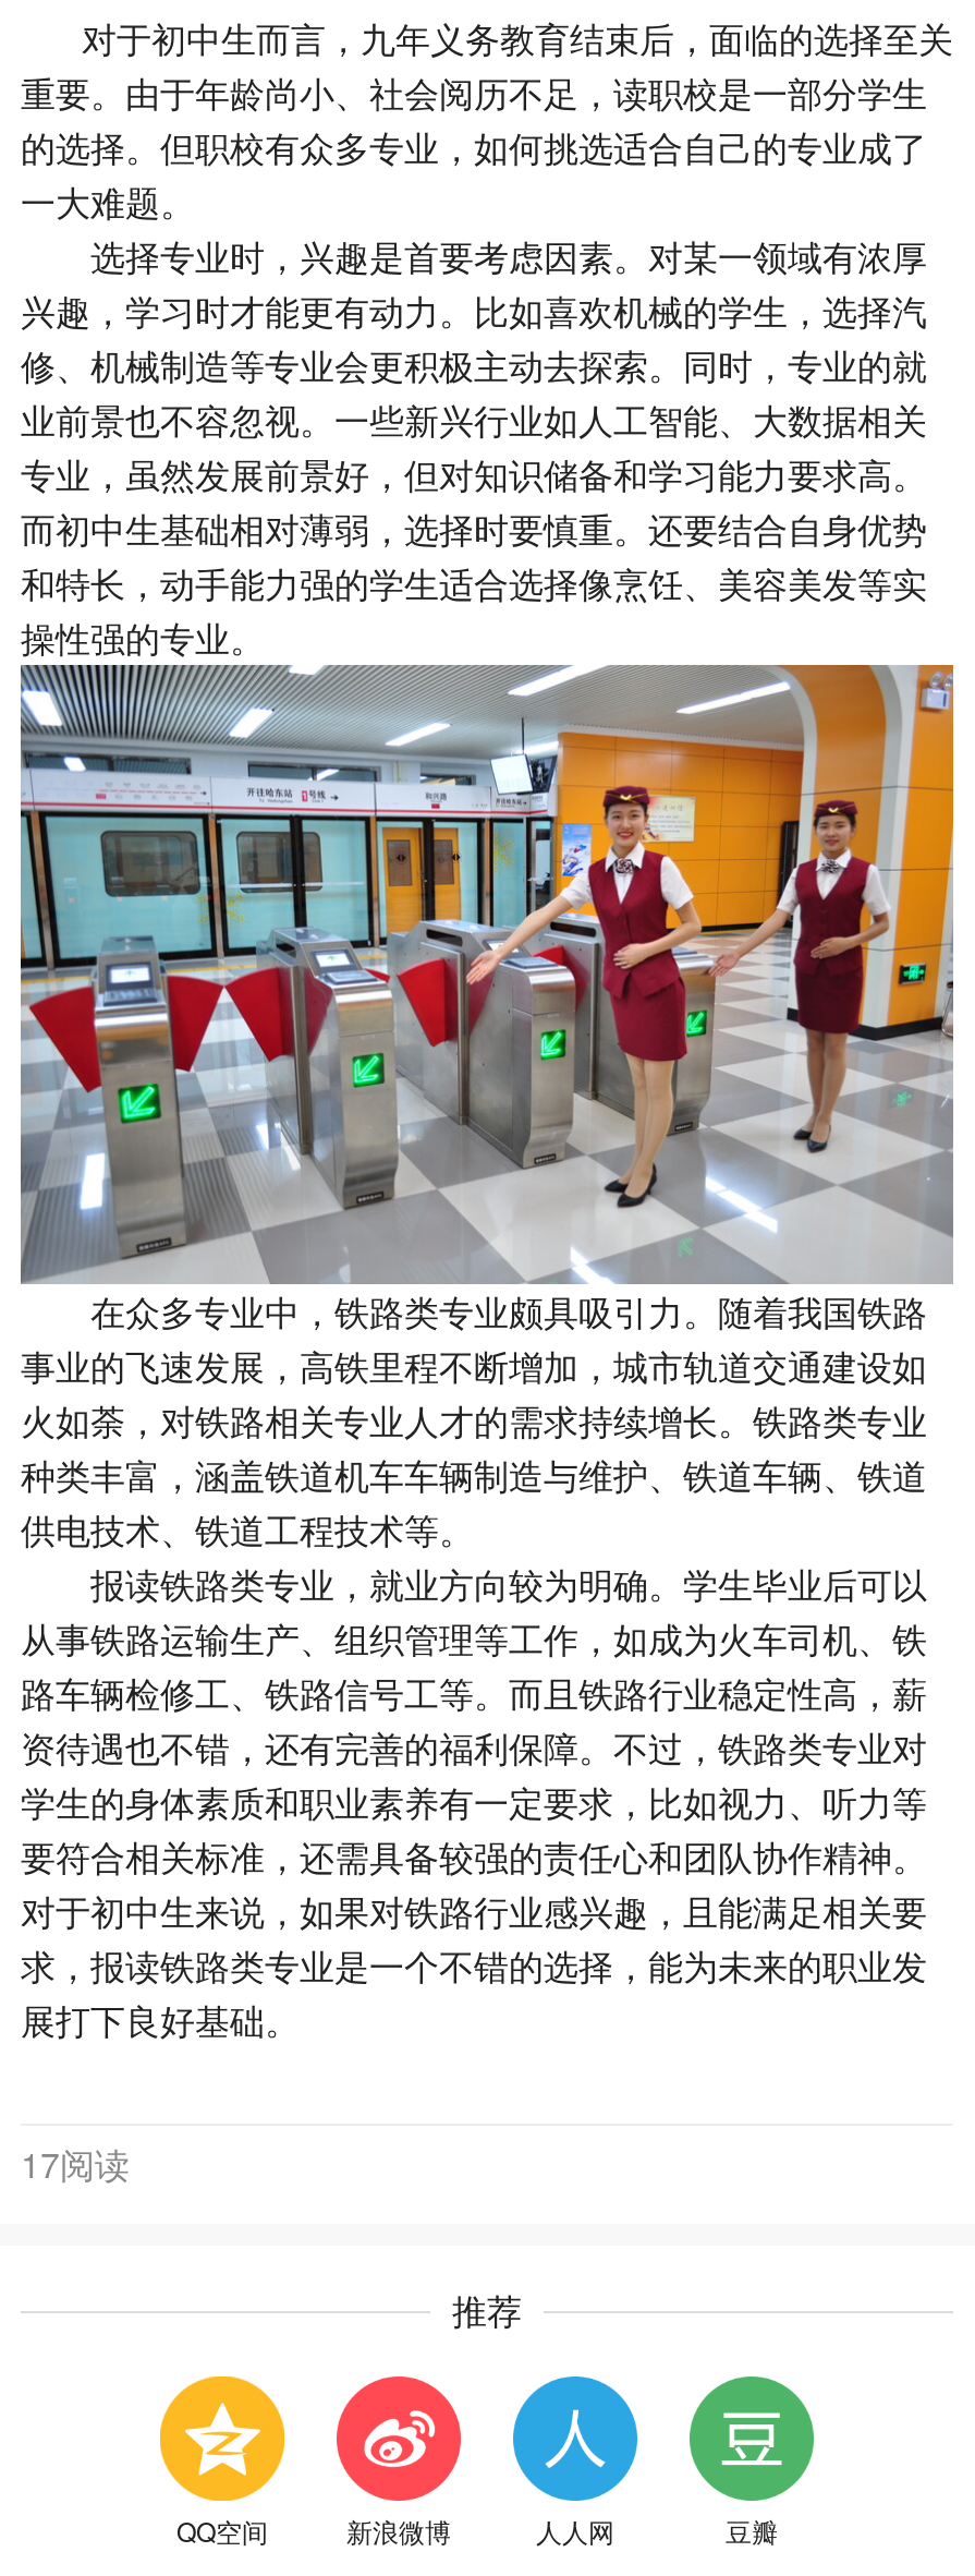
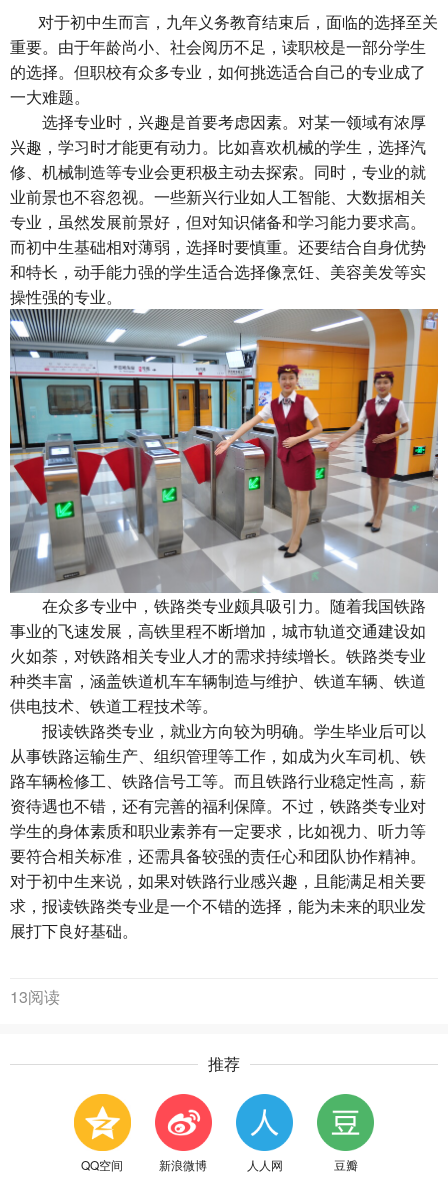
[21,2139,130,2189] 17阅读 -> [10,985,60,1008] 13阅读

